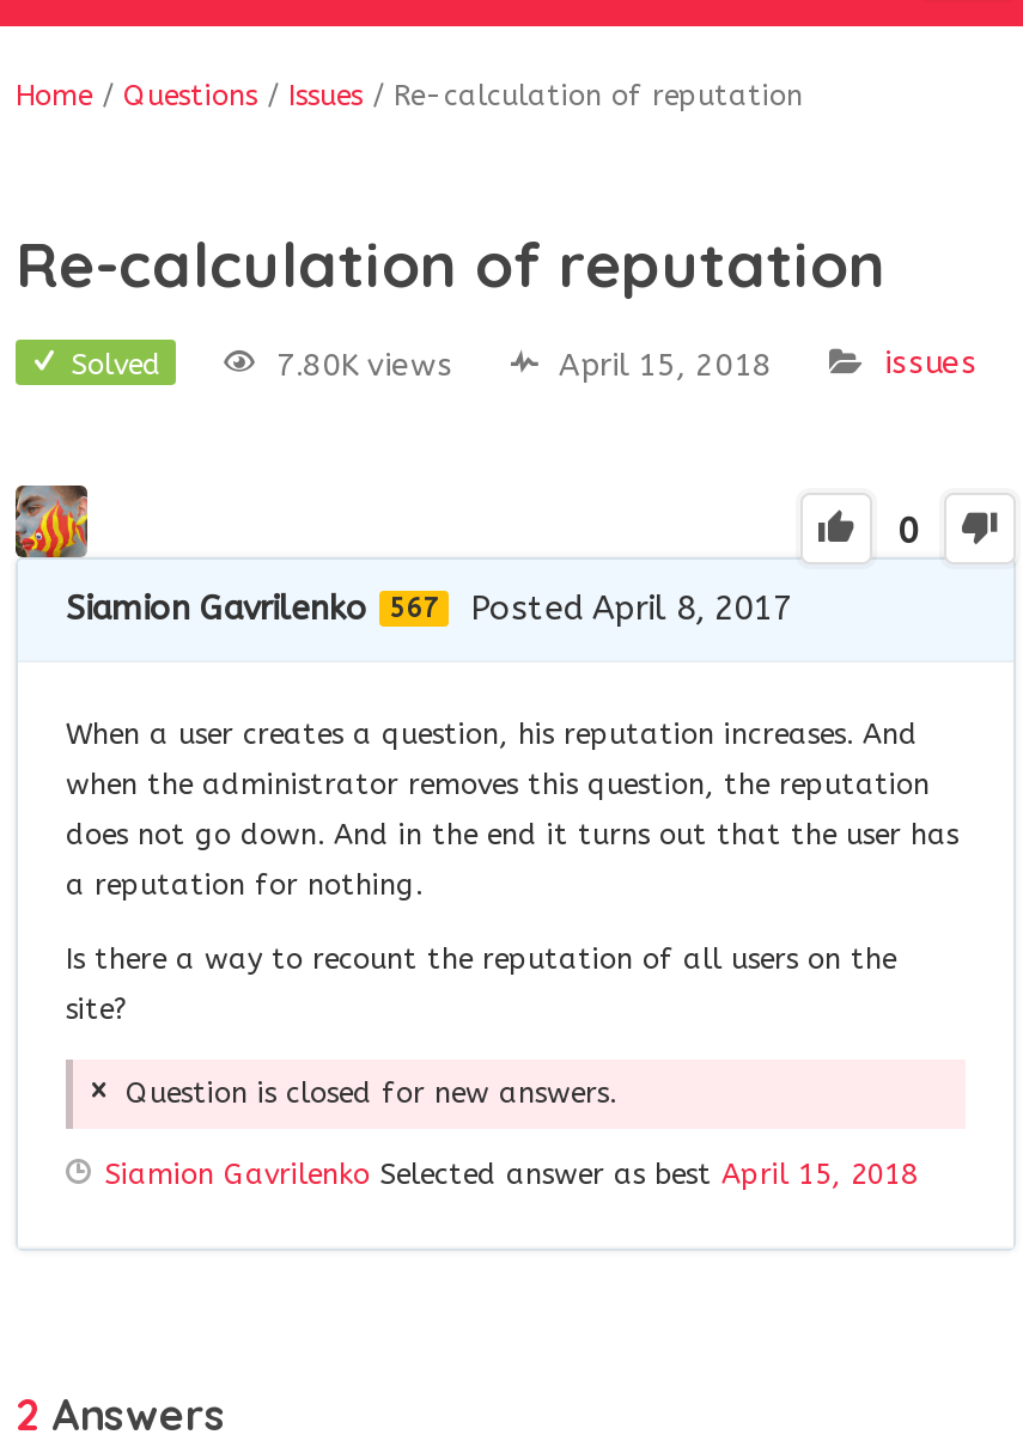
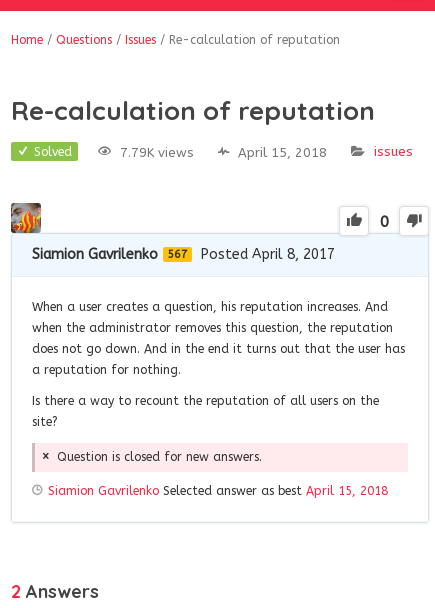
[276,346,453,382] 7.80K views -> [120,145,194,160] 7.79K views

